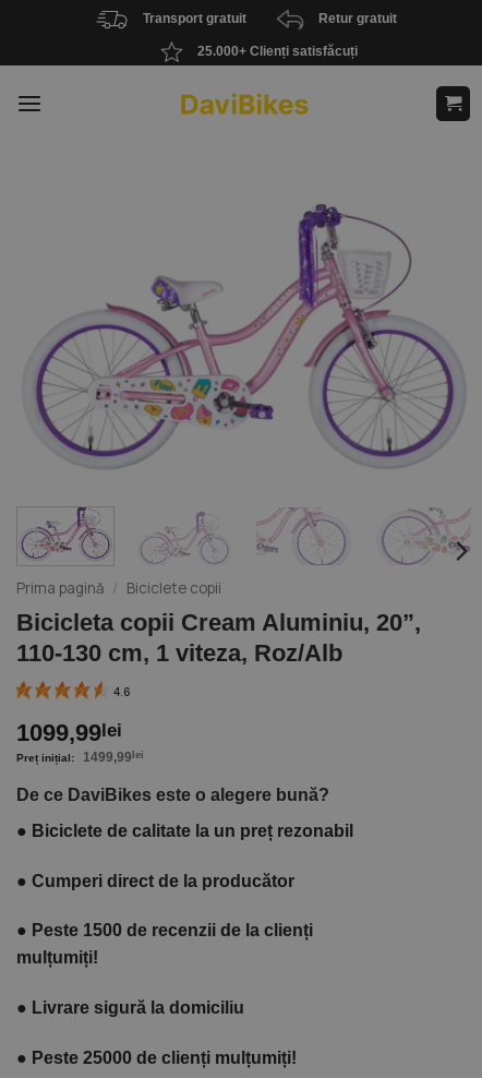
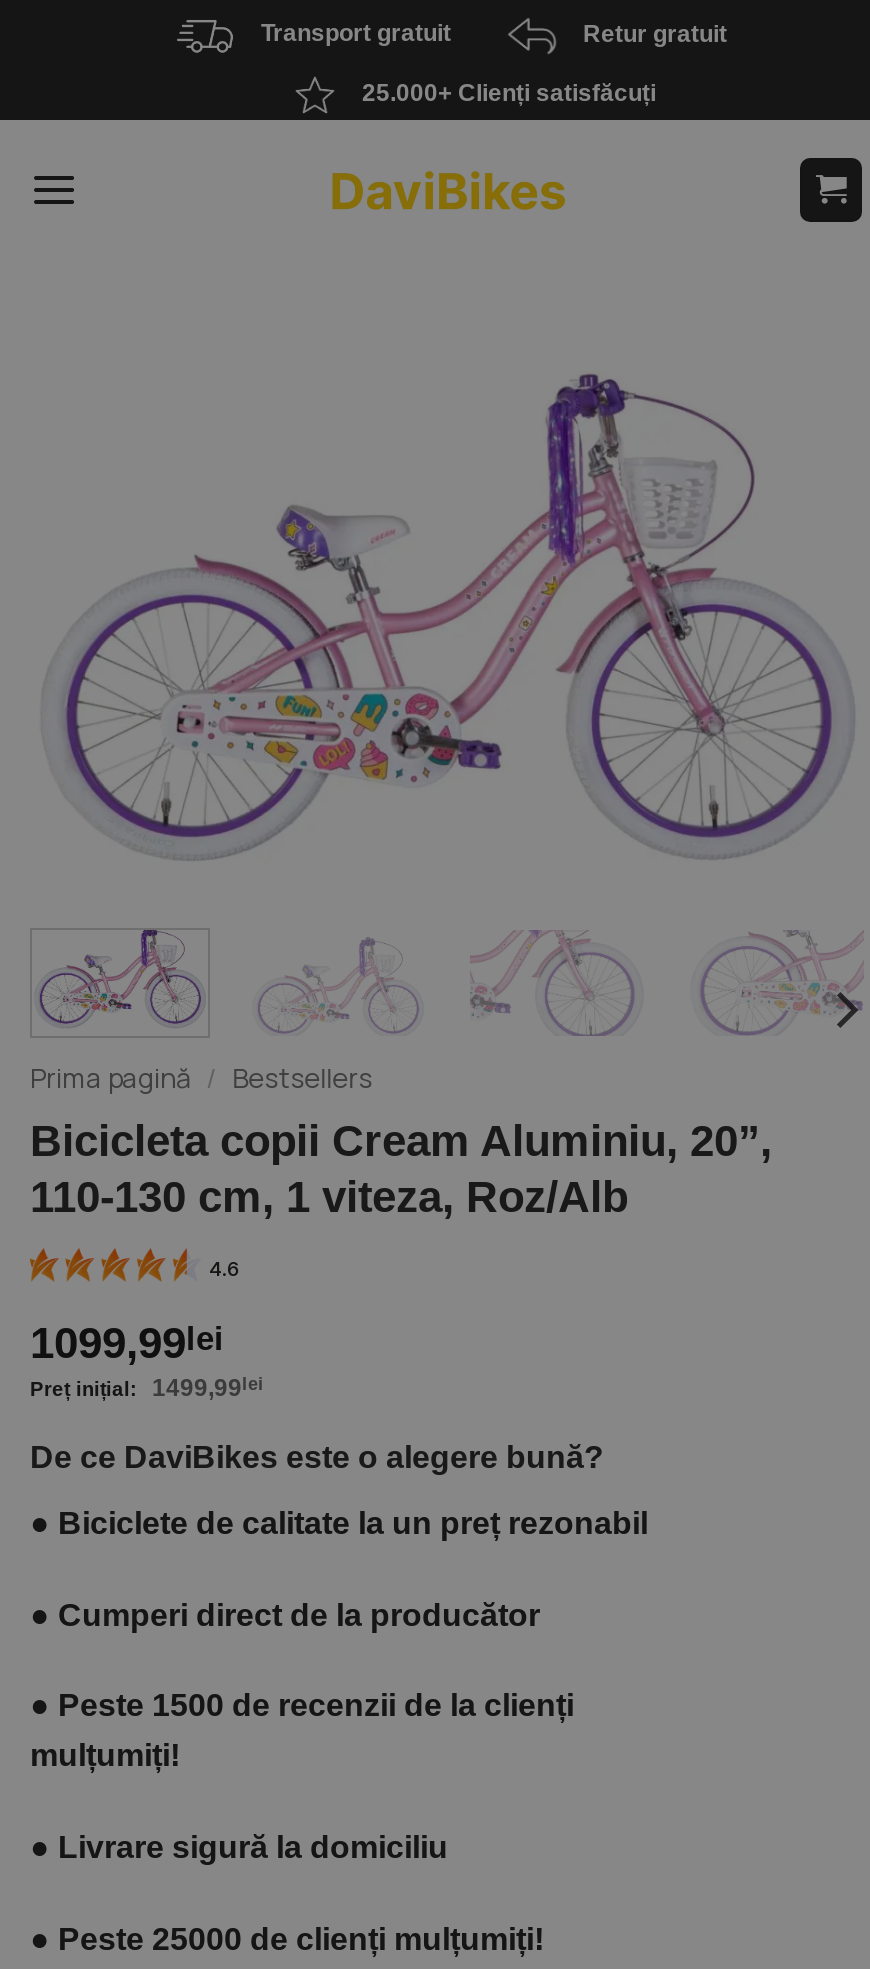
[16,578,221,598] Prima pagină / Biciclete copii -> [30,1060,372,1096] Prima pagină / Bestsellers

